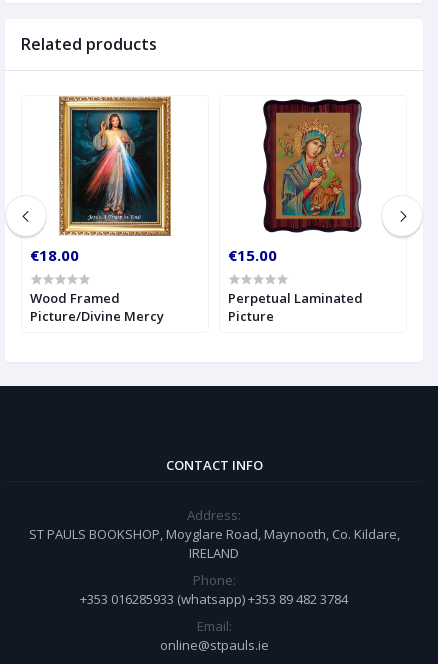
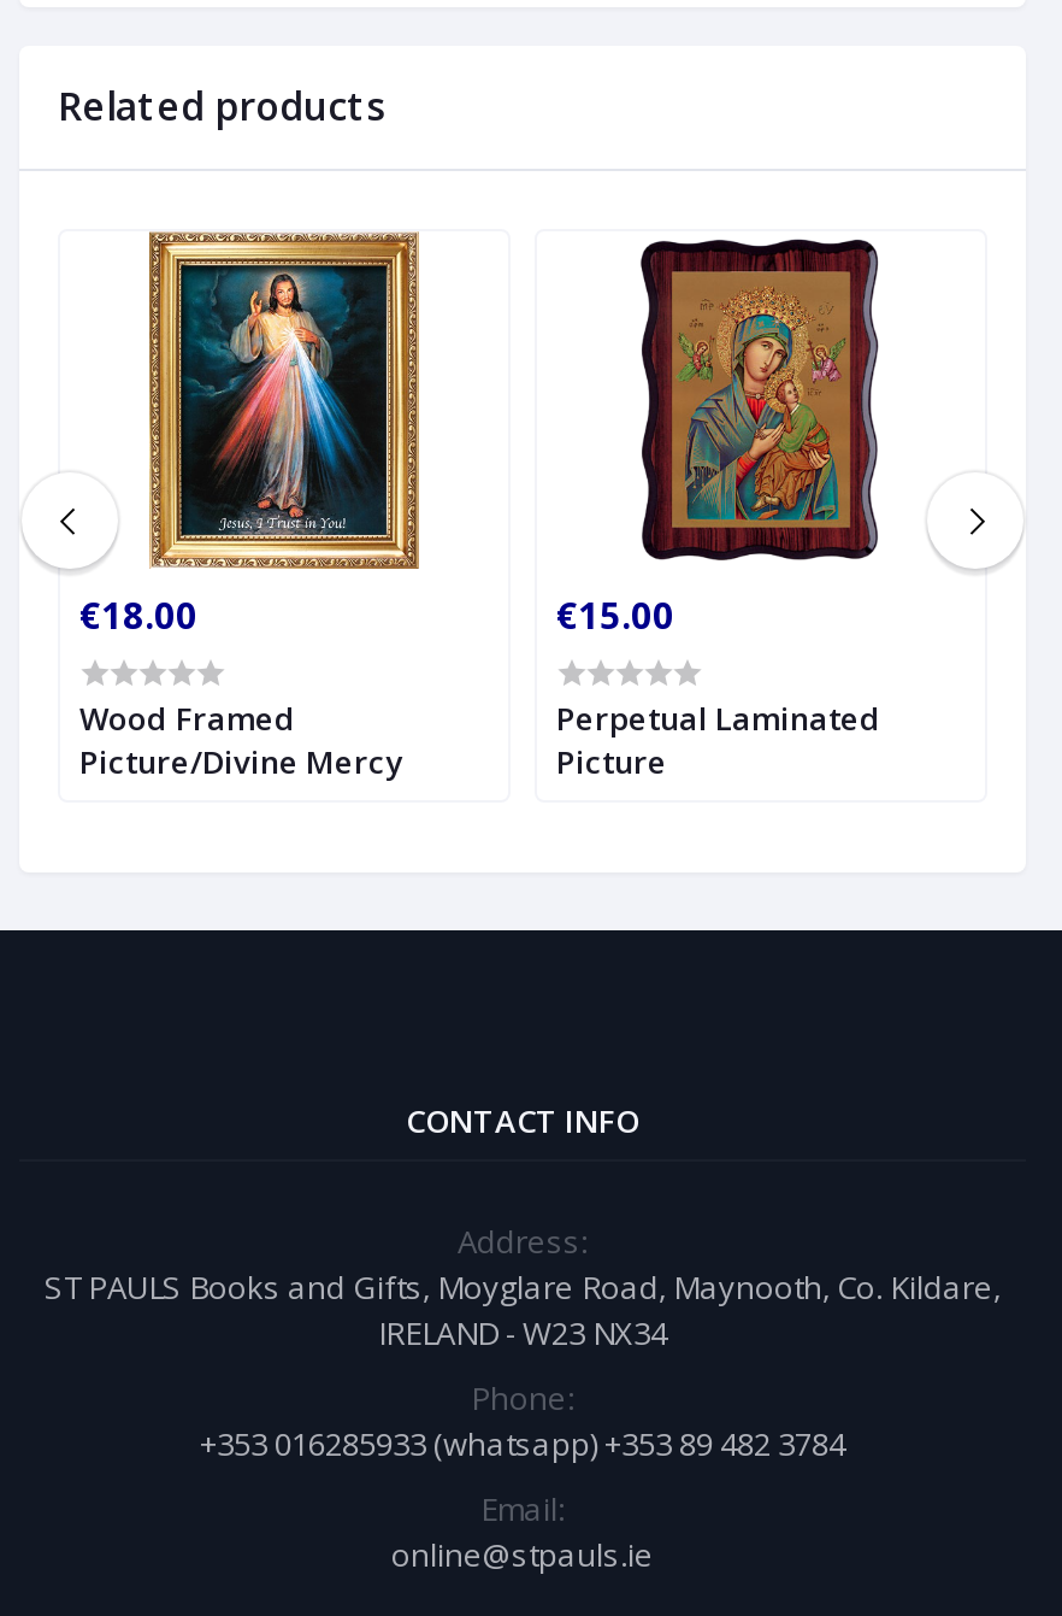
[28,525,399,562] ST PAULS BOOKSHOP, Moyglare Road, Maynooth, Co. Kildare, | IRELAND -> [45,1264,1001,1354] ST PAULS Books and Gifts, Moyglare Road, Maynooth, Co. Kildare, | IRELAND - W23 NX34

